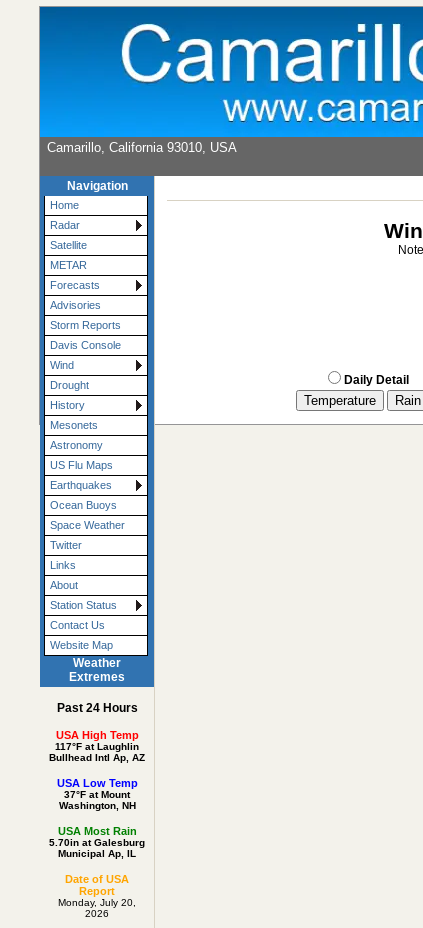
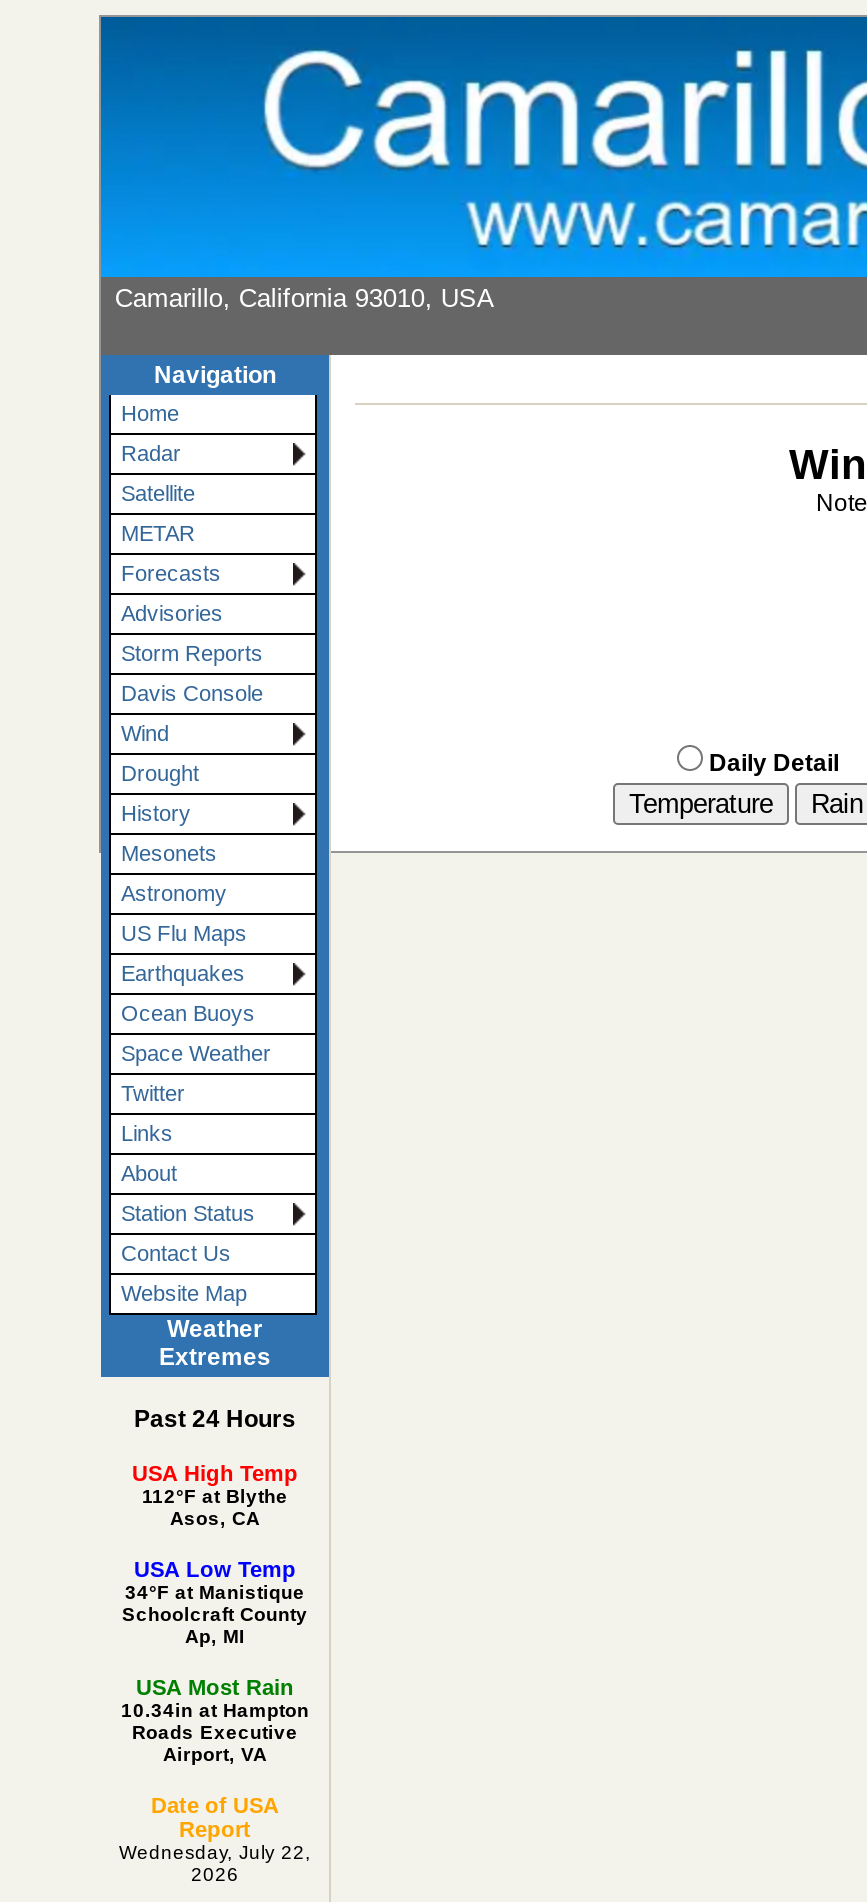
[49,741,145,763] 117°F at Laughlin | Bullhead Intl Ap, AZ -> [142,1486,288,1530] 112°F at Blythe | Asos, CA
[58,789,135,811] 37°F at Mount | Washington, NH -> [122,1582,308,1648] 34°F at Manistique | Schoolcraft County | Ap, MI
[49,837,145,859] 5.70in at Galesburg | Municipal Ap, IL -> [121,1700,309,1766] 10.34in at Hampton | Roads Executive | Airport, VA
[58,897,136,908] Monday, July 20, -> [119,1842,311,1864] Wednesday, July 22,

